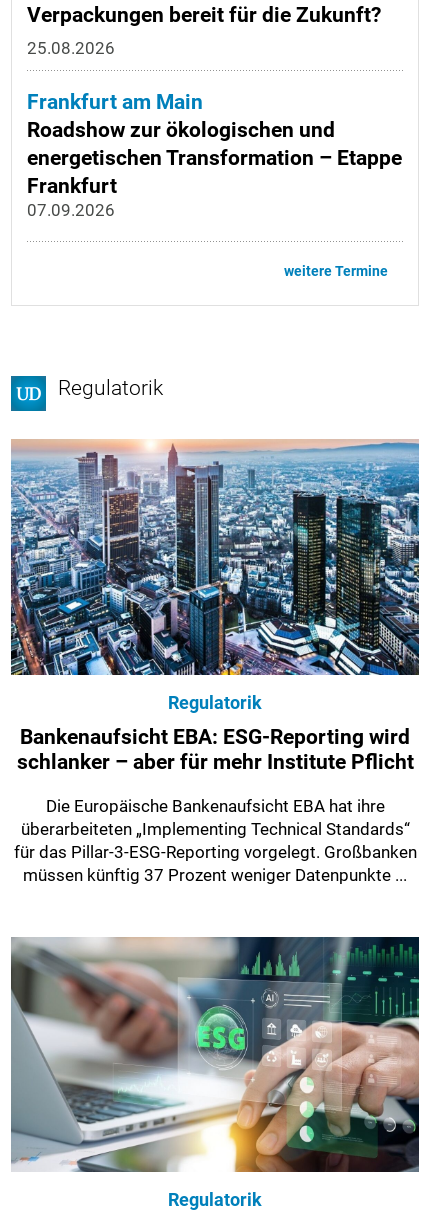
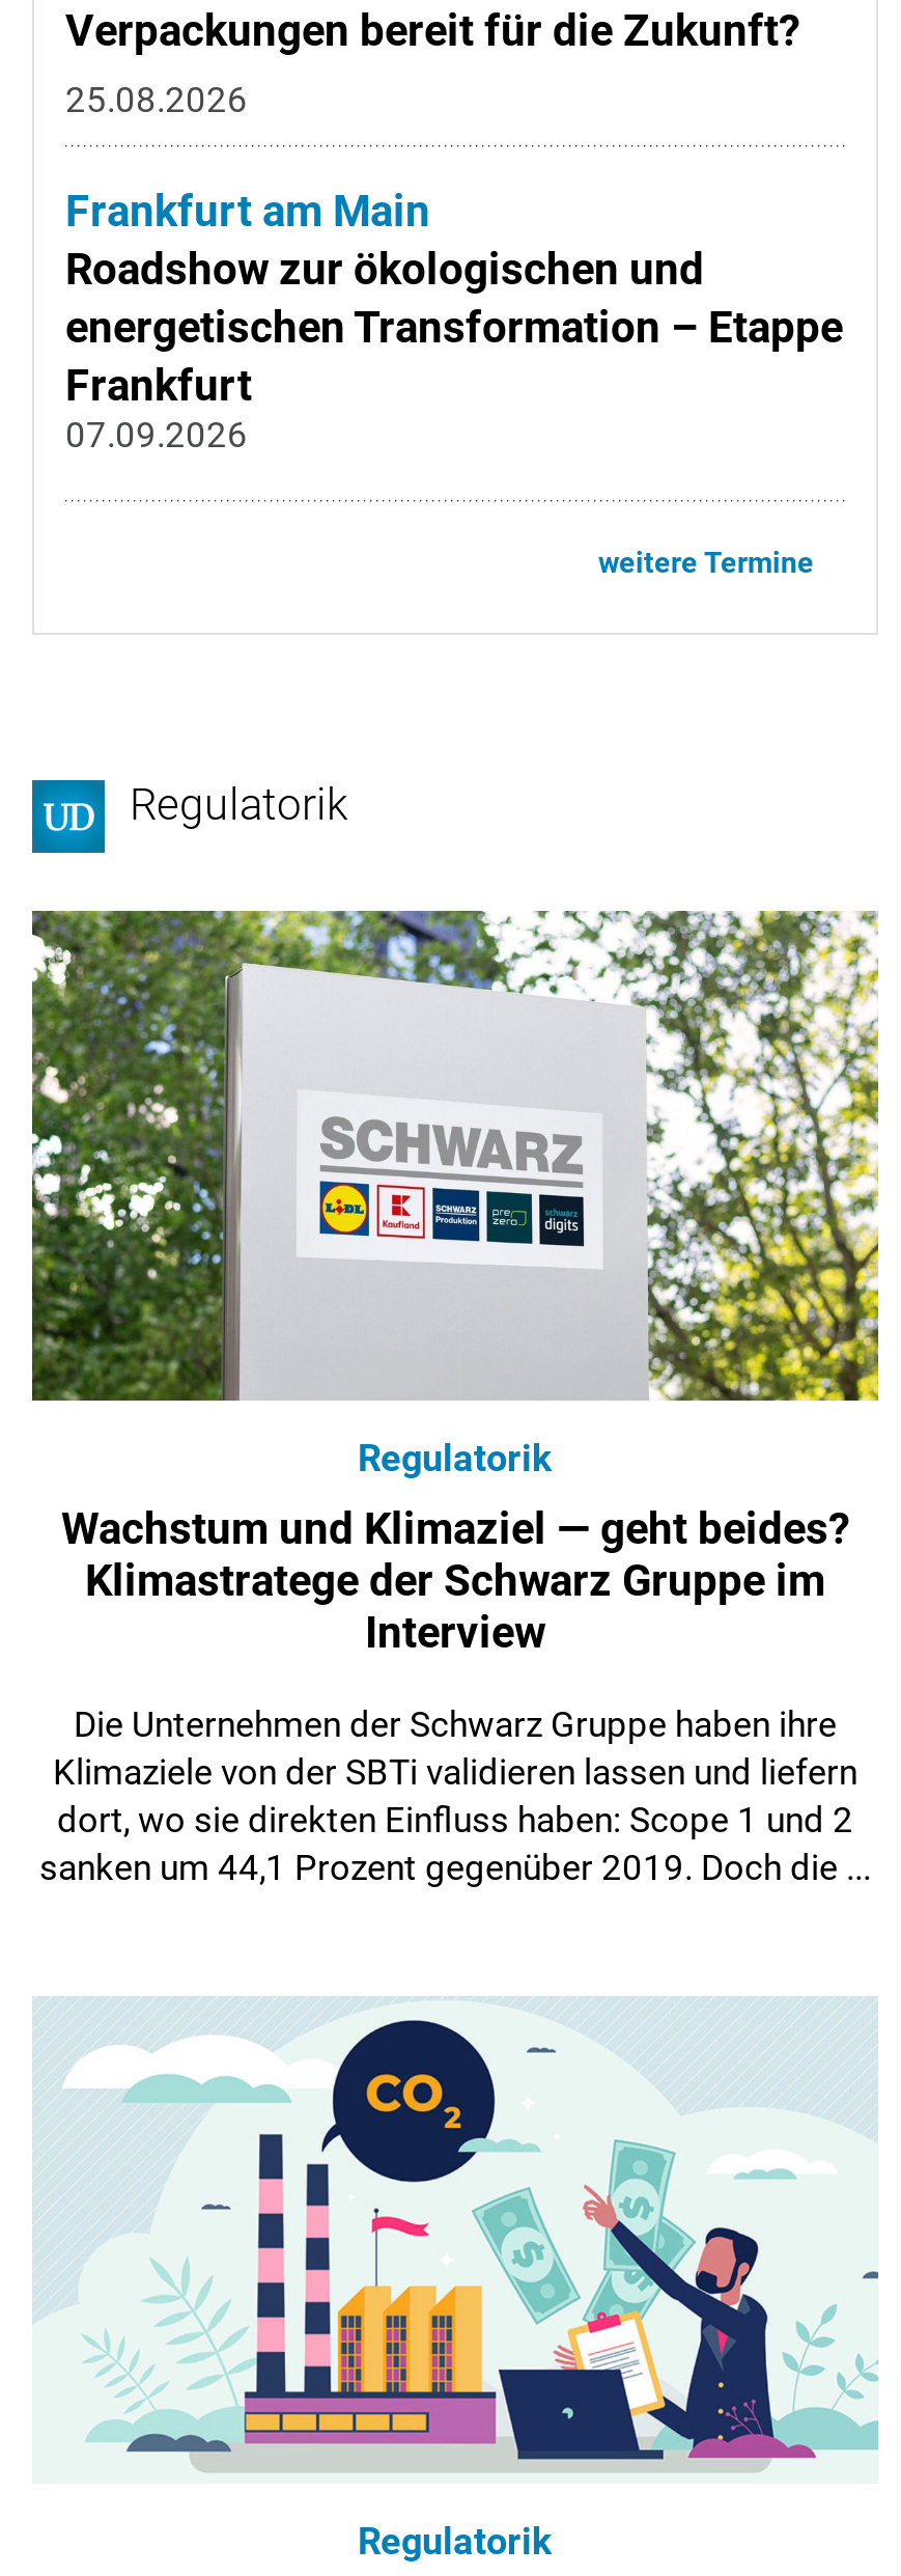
[10,439,420,676] [image] -> [30,909,880,1403] [image]
[16,724,413,773] Bankenaufsicht EBA: ESG-Reporting wird | schlanker – aber für mehr Institute Pflicht -> [61,1503,849,1657] Wachstum und Klimaziel — geht beides? | Klimastratege der Schwarz Gruppe im | Interview
[13,795,416,884] Die Europäische Bankenaufsicht EBA hat ihre | überarbeiteten „Implementing Technical Standards“ | für das Pillar-3-ESG-Reporting vorgelegt. Großbanken | müssen künftig 37 Prozent weniger Datenpunkte ... -> [39,1702,871,1887] Die Unternehmen der Schwarz Gruppe haben ihre | Klimaziele von der SBTi validieren lassen und liefern | dort, wo sie direkten Einfluss haben: Scope 1 und 2 | sanken um 44,1 Prozent gegenüber 2019. Doch die ...
[10,936,420,1173] [image] -> [32,1996,878,2475] [image]

